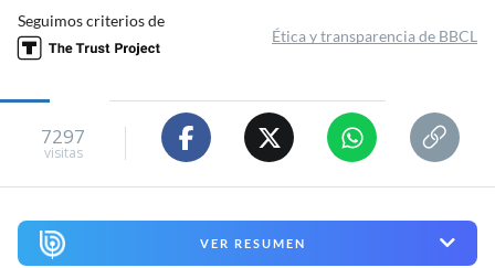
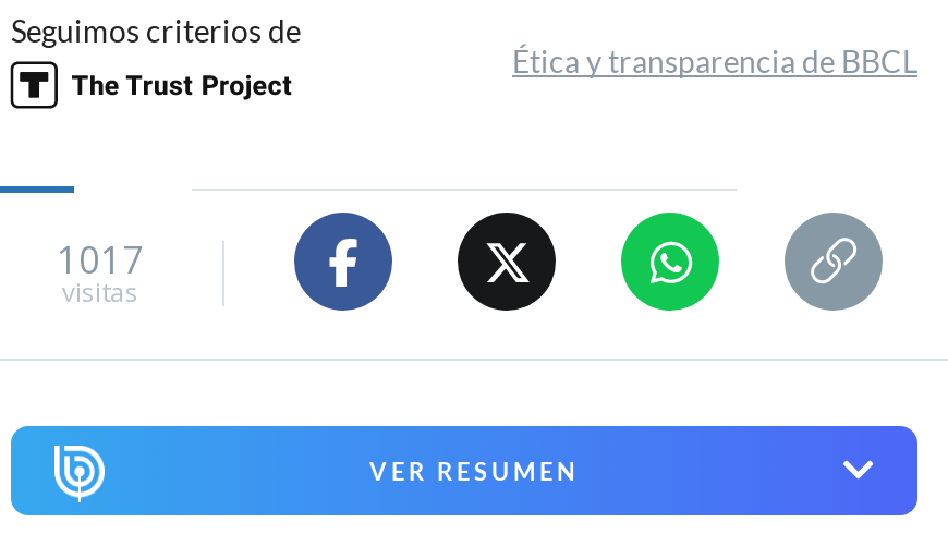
[41,123,85,148] 7297 -> [57,233,144,284] 1017

